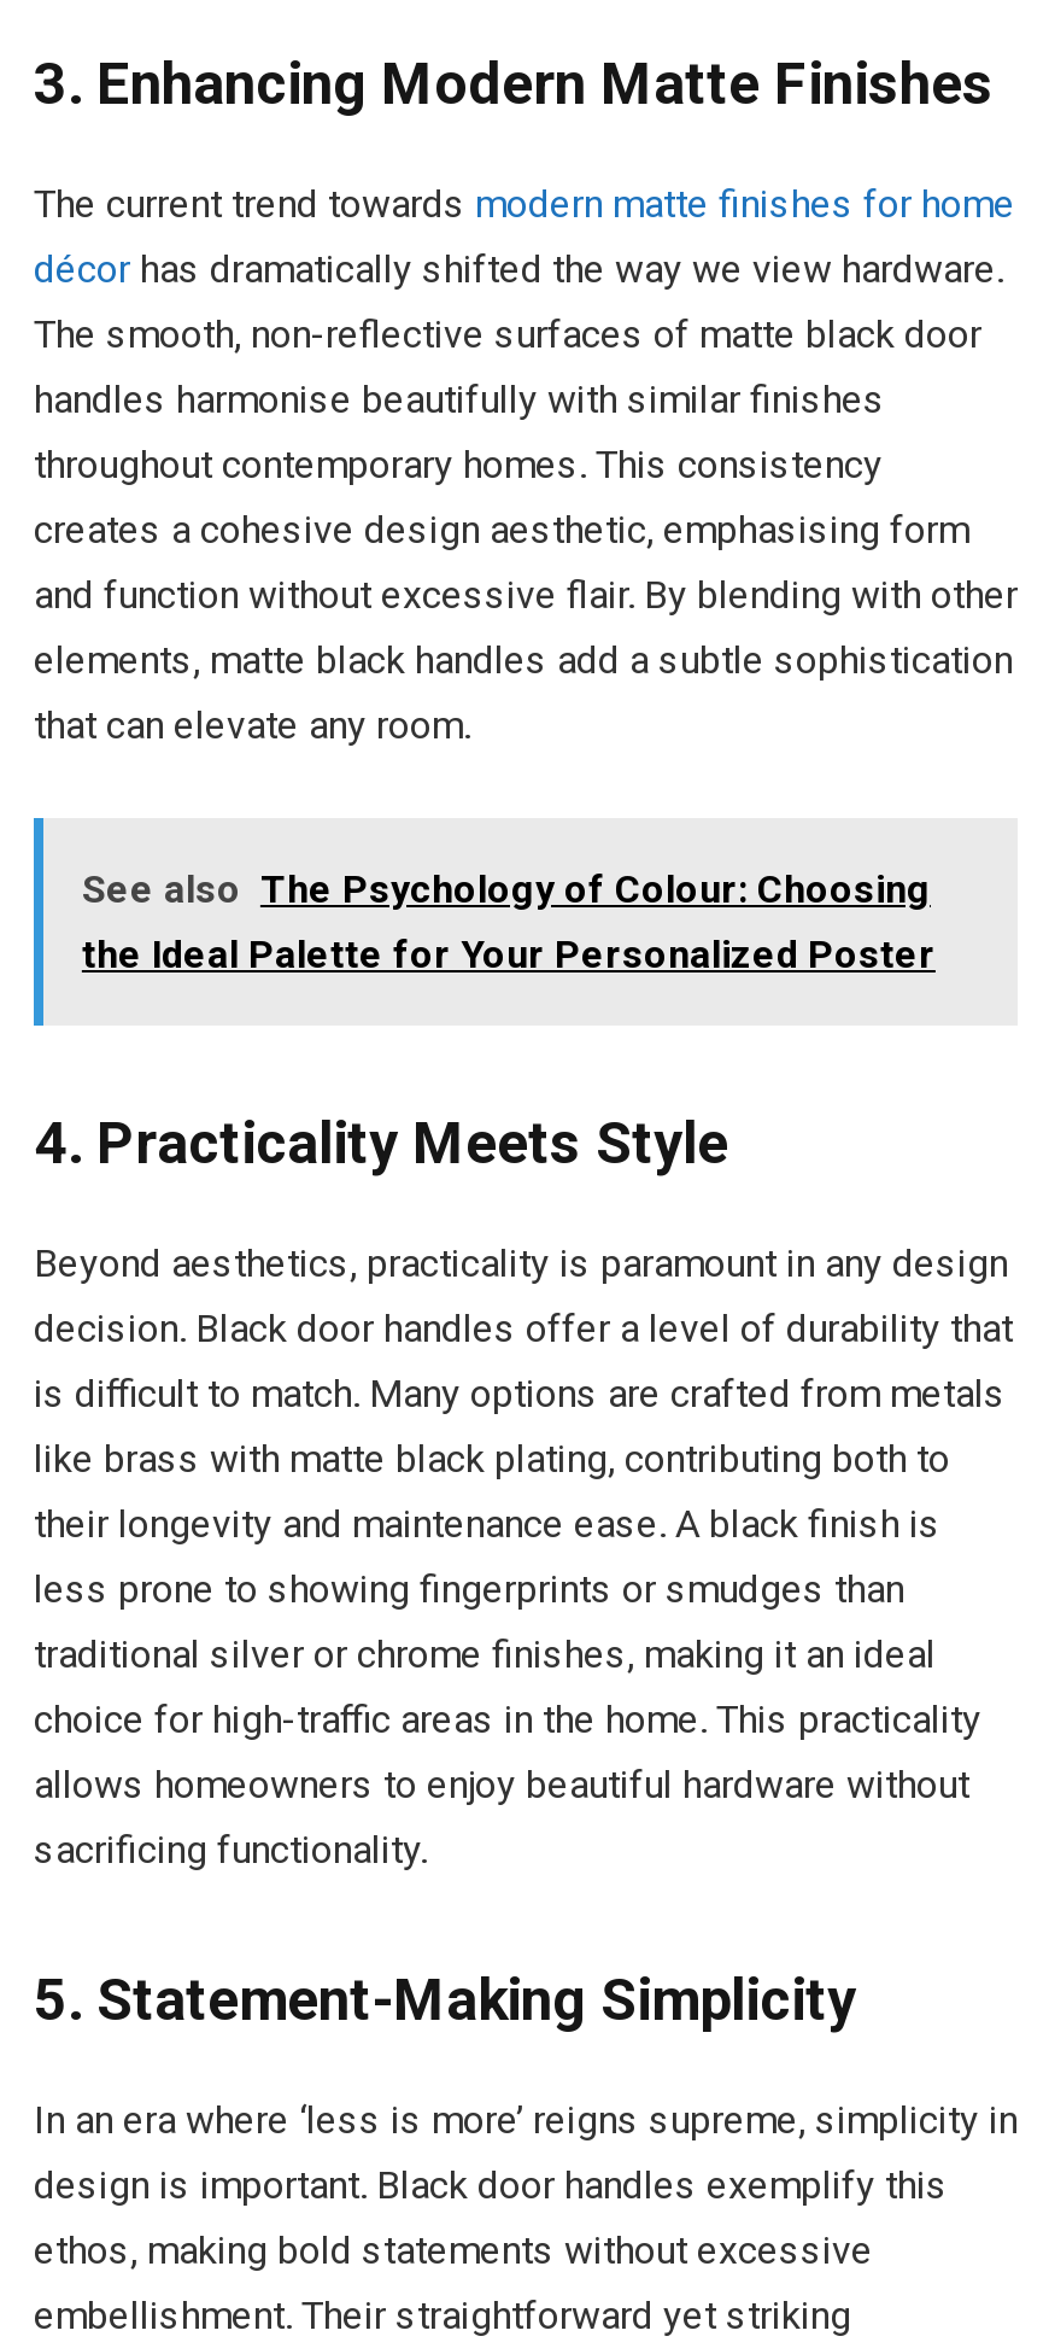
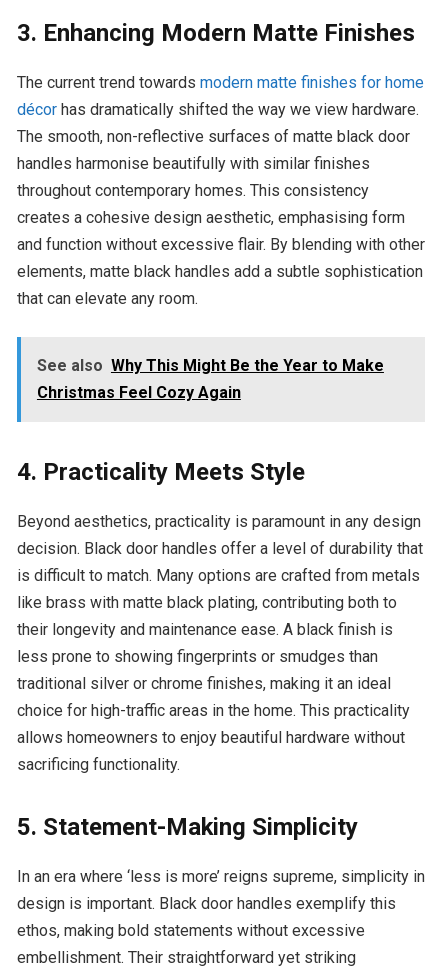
[82,865,935,976] See also The Psychology of Colour: Choosing | the Ideal Palette for Your Personalized Poster -> [37,356,384,402] See also Why This Might Be the Year to Make | Christmas Feel Cozy Again

